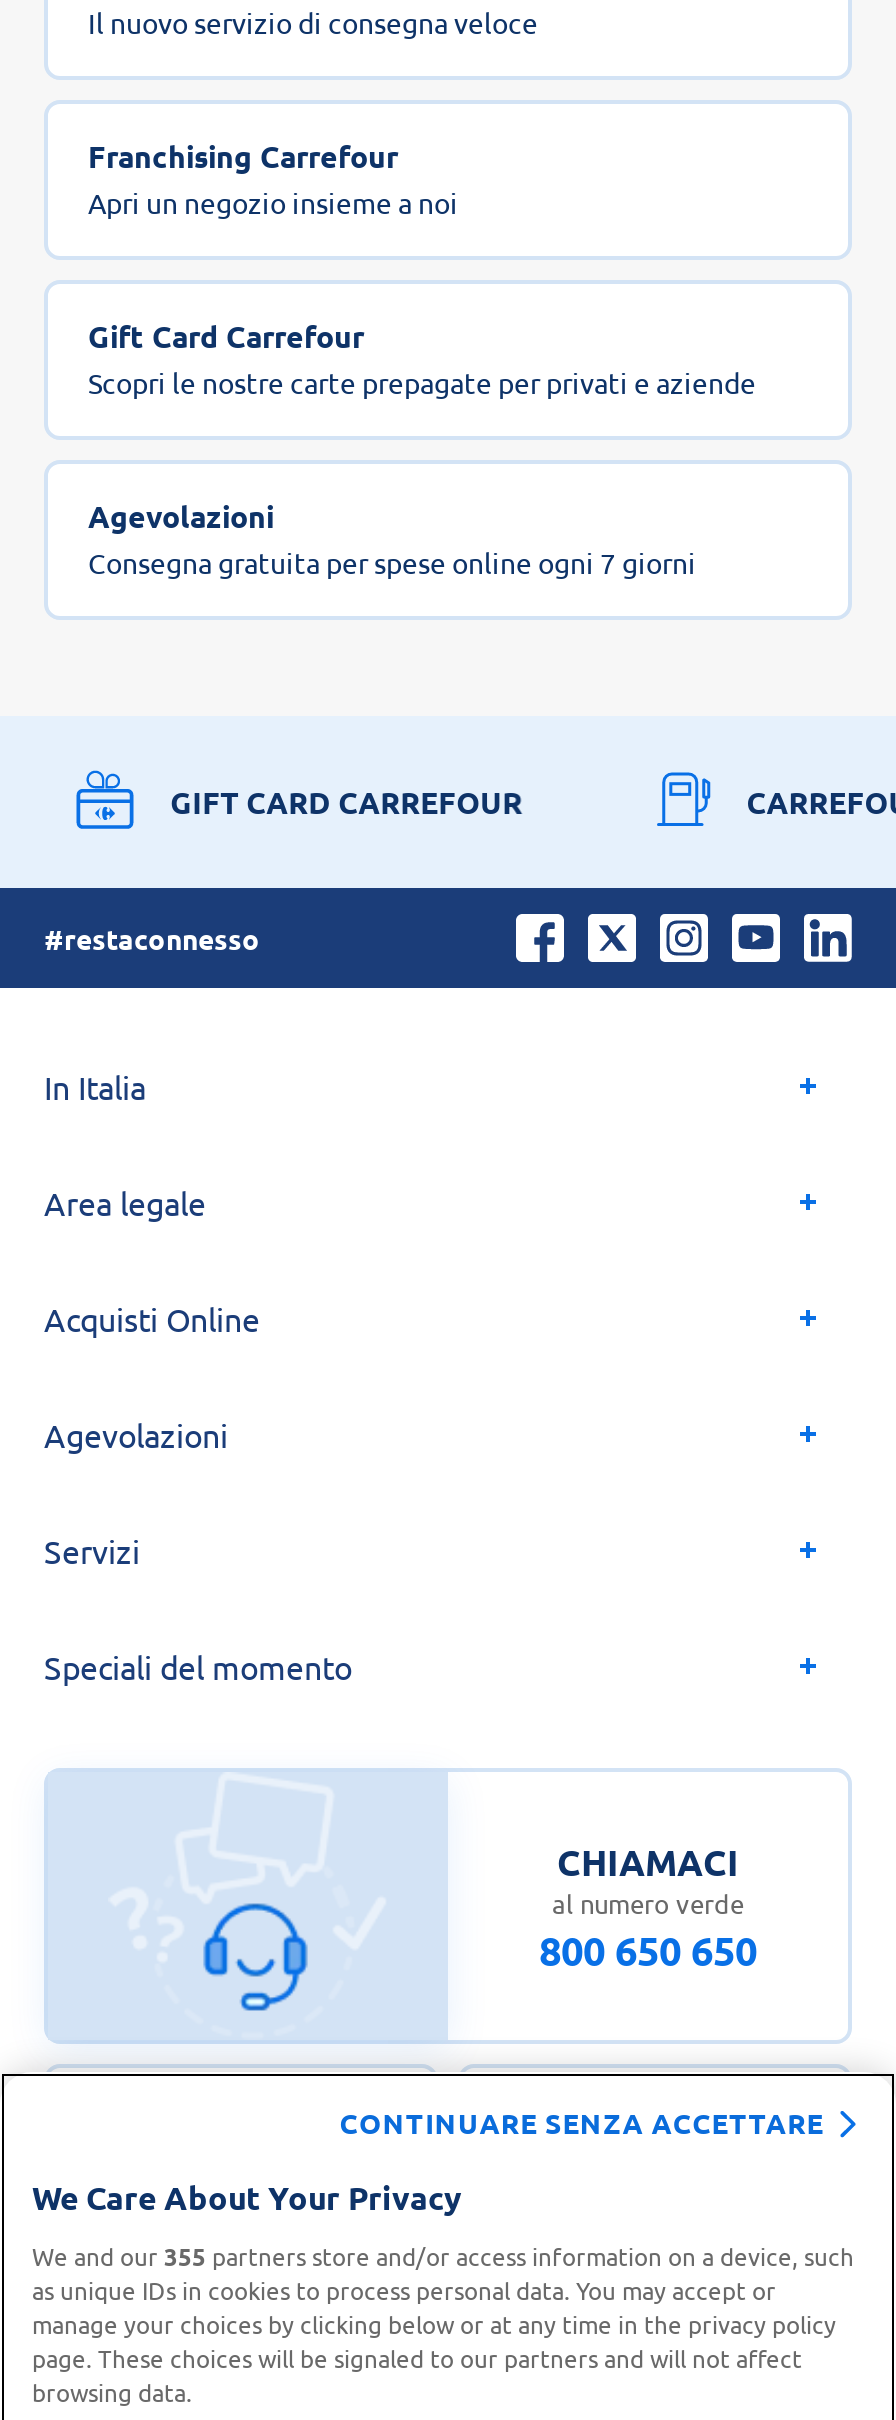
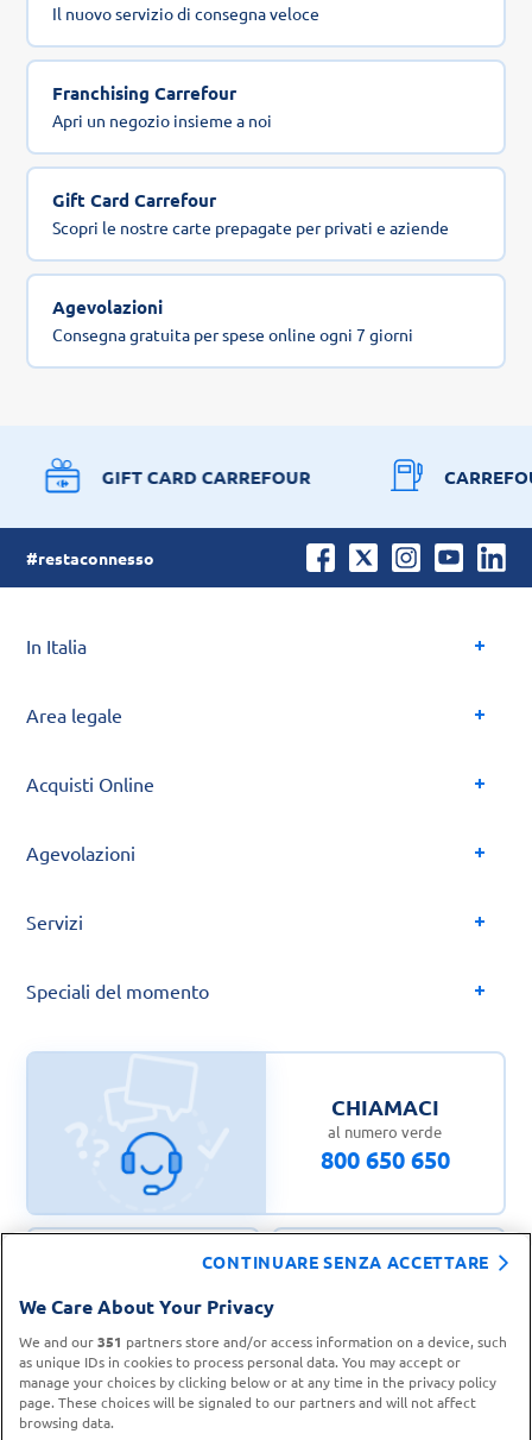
[32,2240,854,2272] We and our 355 partners store and/or access information on a device, such -> [19,1332,507,1351] We and our 351 partners store and/or access information on a device, such

